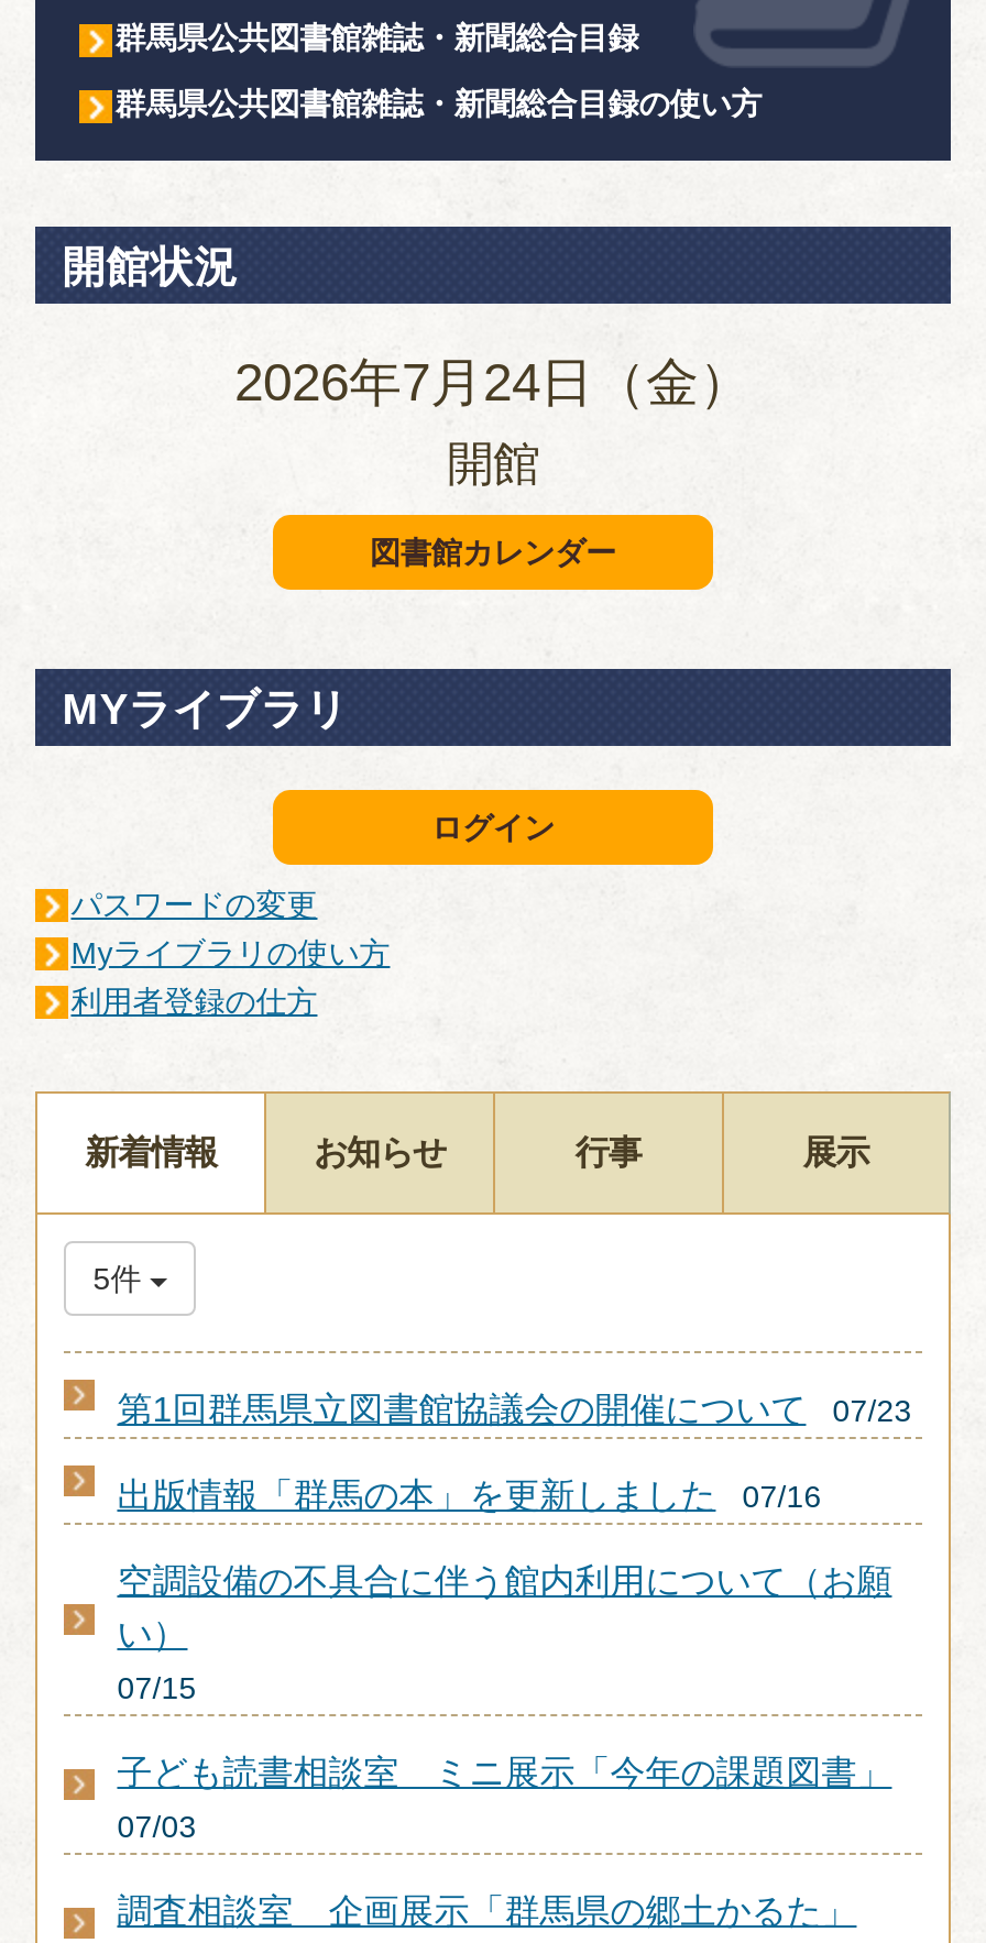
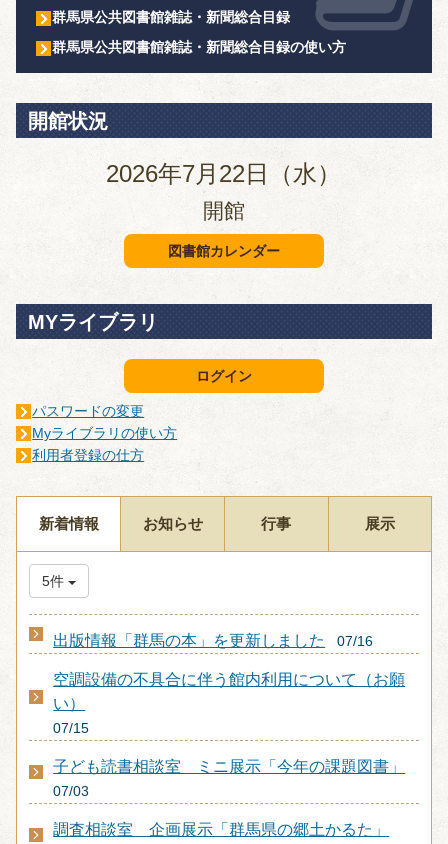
[234,352,752,411] 2026年7月24日（金） -> [106,160,341,187] 2026年7月22日（水）
[117,1391,912,1429] 第1回群馬県立図書館協議会の開催について | 07/23 -> none

